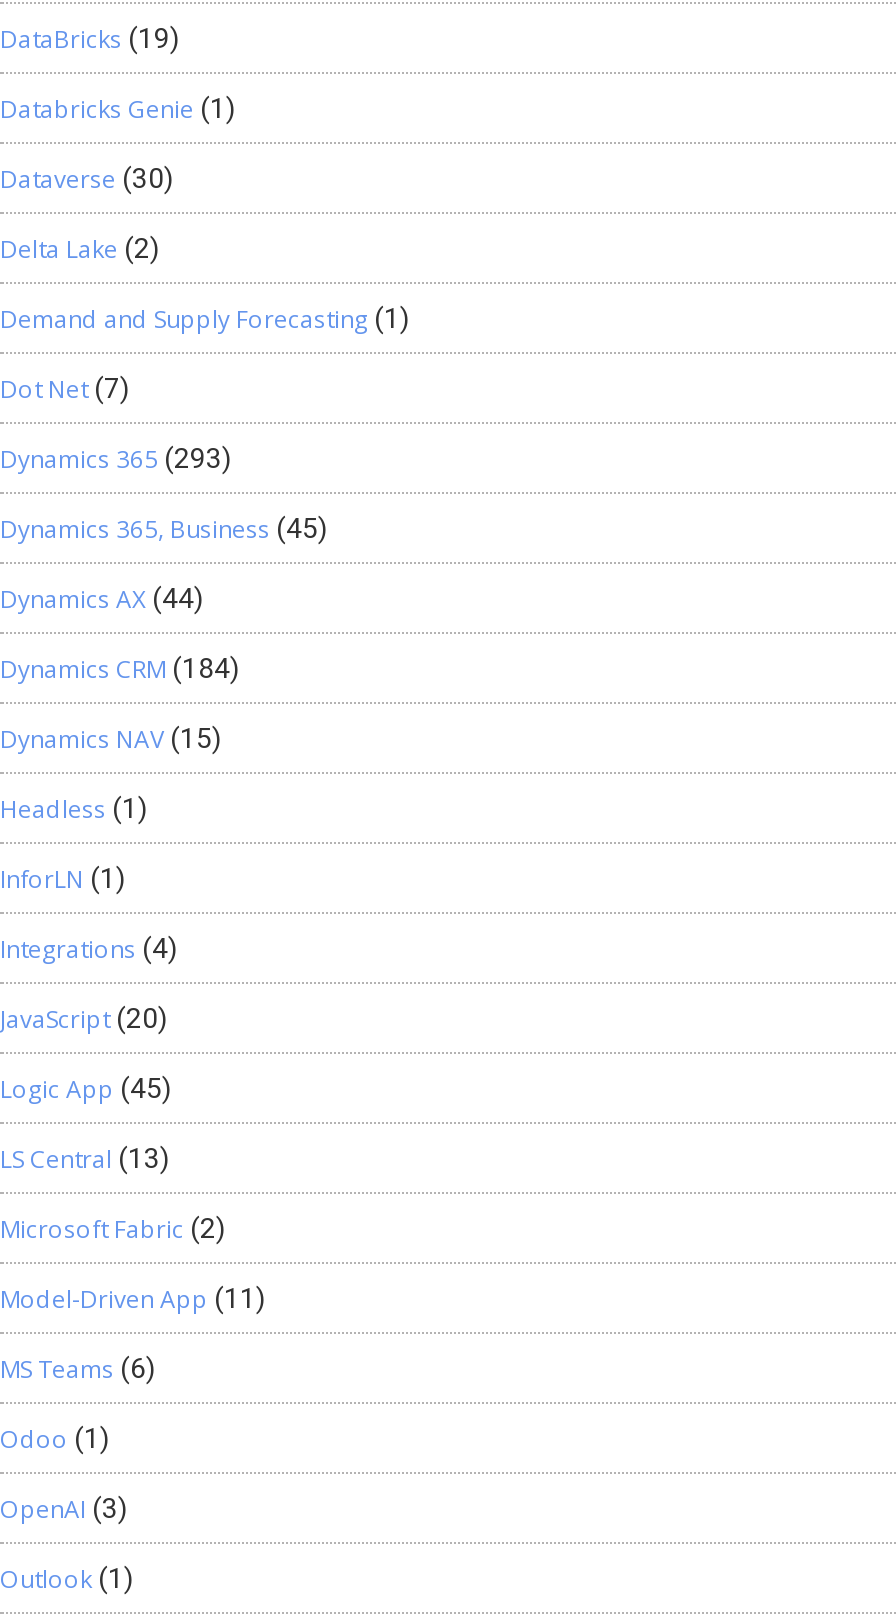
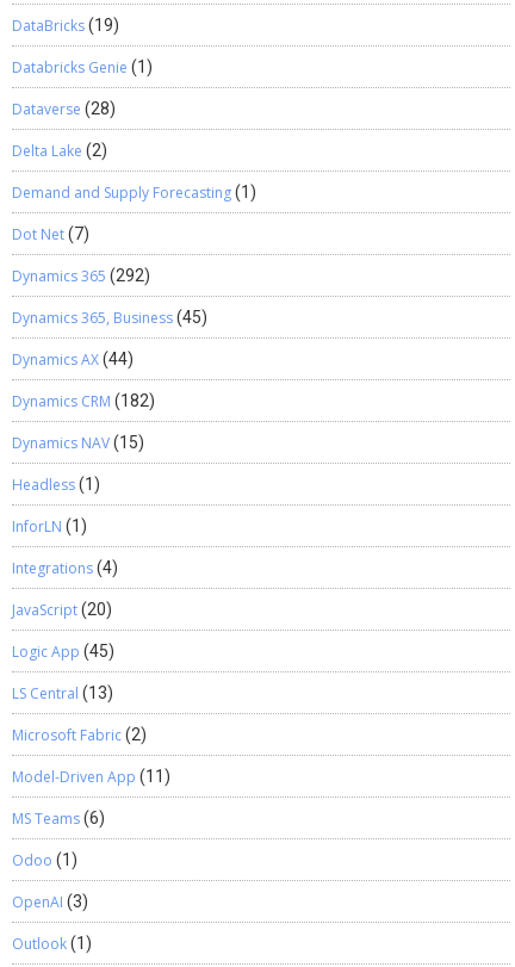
[0,162,174,196] Dataverse (30) -> [12,99,116,119] Dataverse (28)
[0,442,232,476] Dynamics 365 (293) -> [12,266,150,286] Dynamics 365 (292)
[0,652,240,686] Dynamics CRM (184) -> [12,391,155,411] Dynamics CRM (182)

